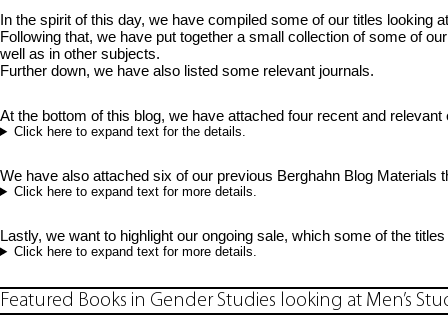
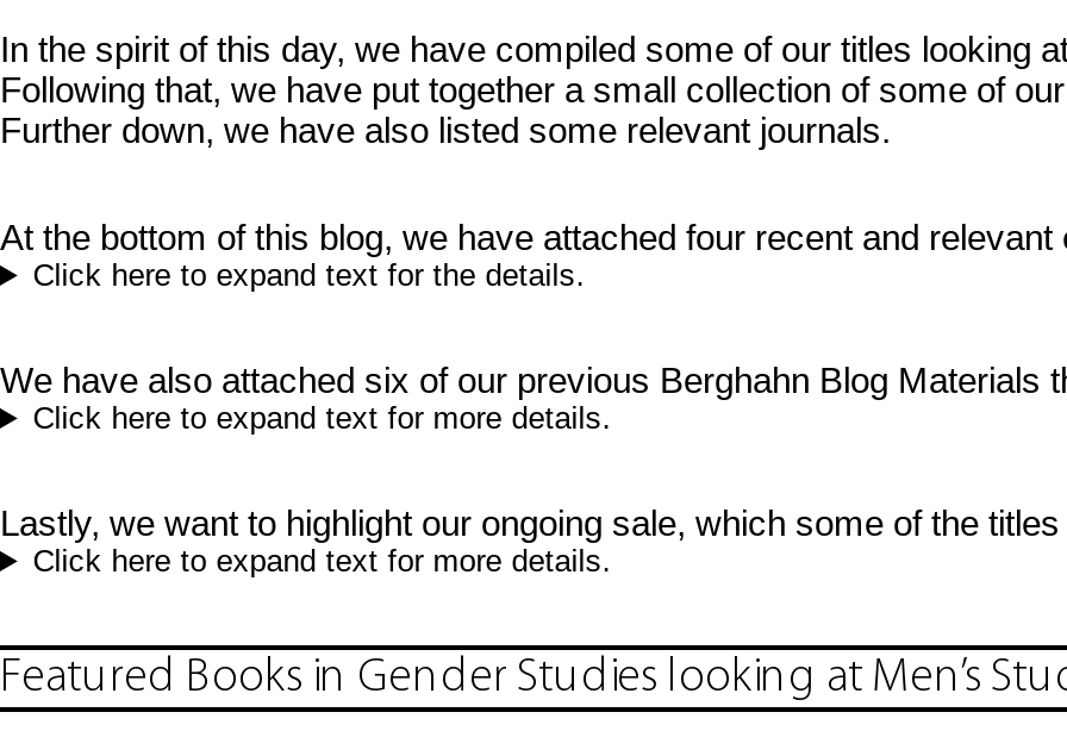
[0,45,160,62] well as in other subjects. -> none

